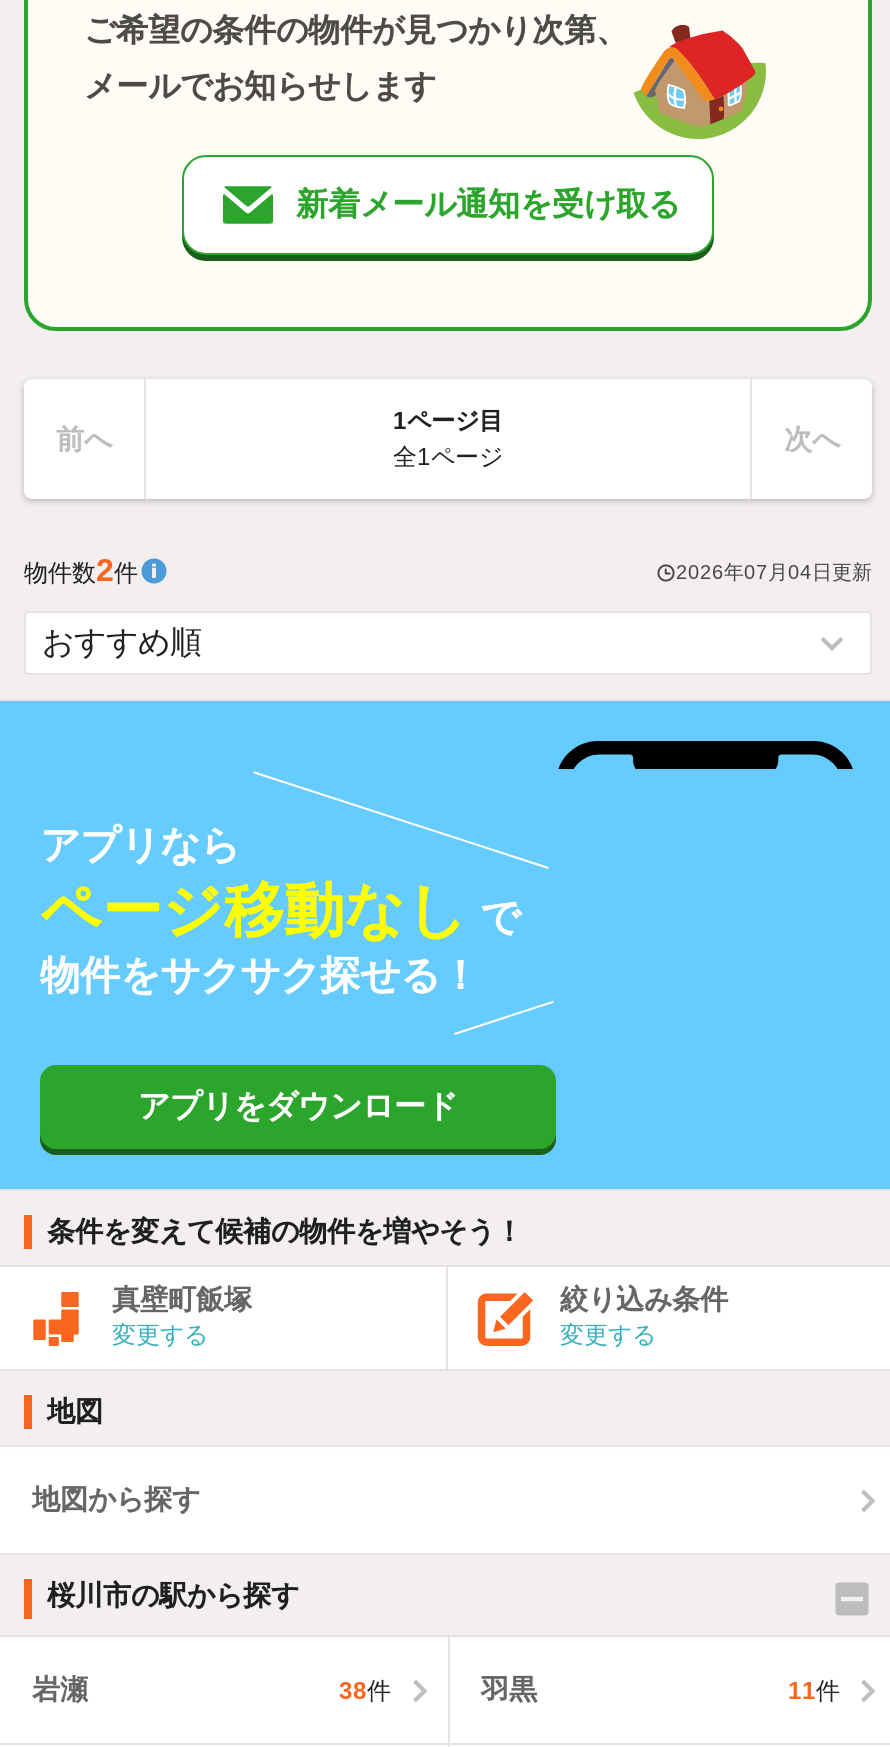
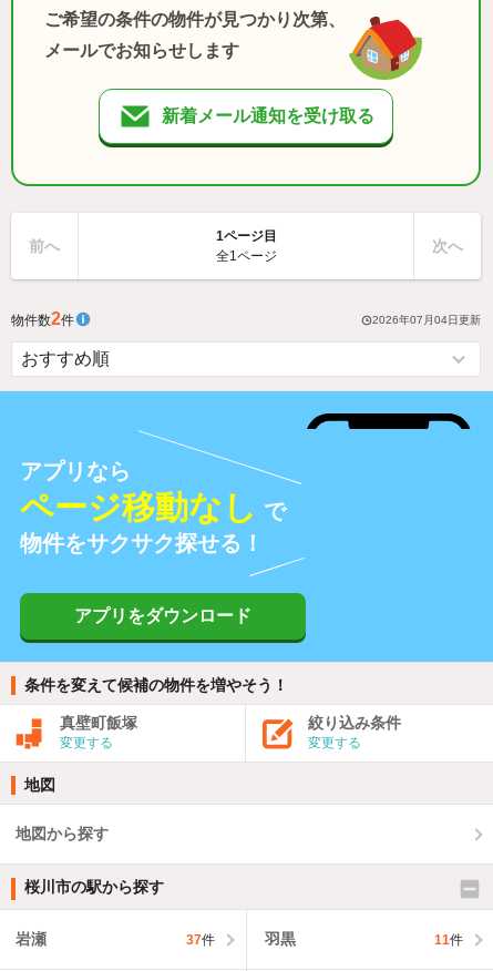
[339,1676,391,1704] 38件 -> [186,932,214,947] 37件

